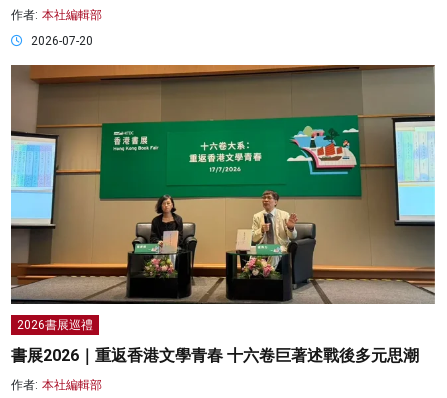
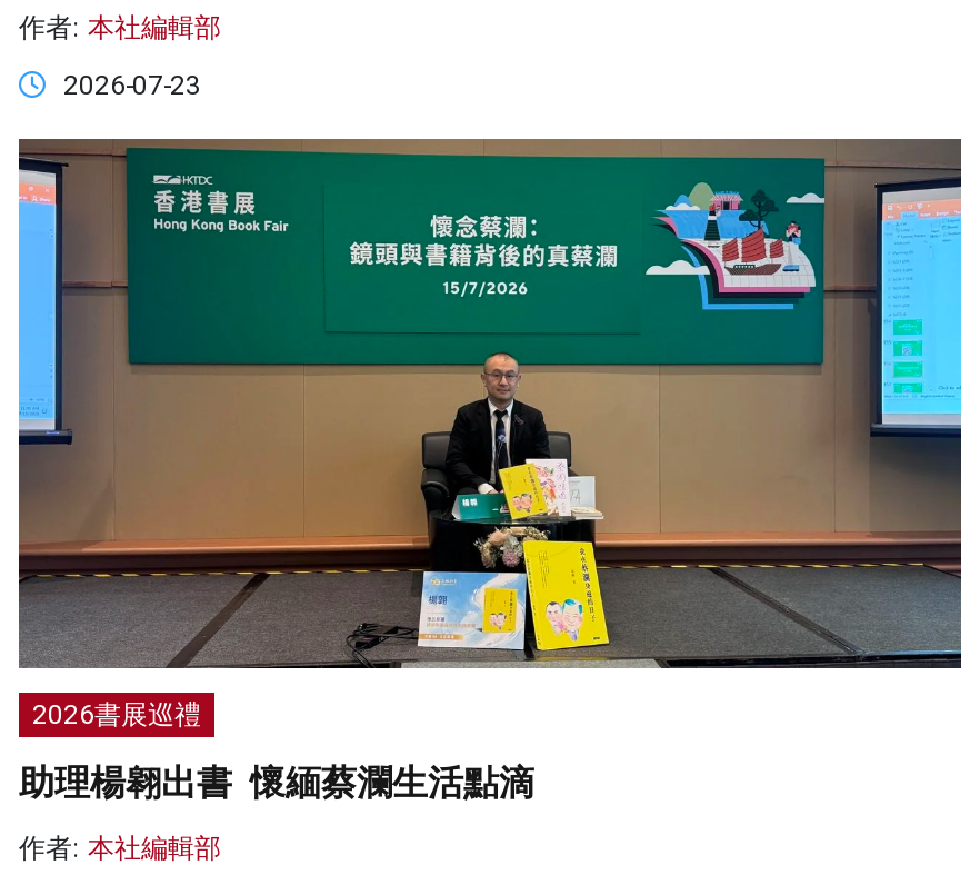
[31,34,93,48] 2026-07-20 -> [63,69,201,101] 2026-07-23
[10,64,436,305] [image] -> [17,138,963,669] [image]
[11,346,419,365] 書展2026｜重返香港文學青春 十六卷巨著述戰後多元思潮 -> [19,762,534,804] 助理楊翱出書 懷緬蔡瀾生活點滴

